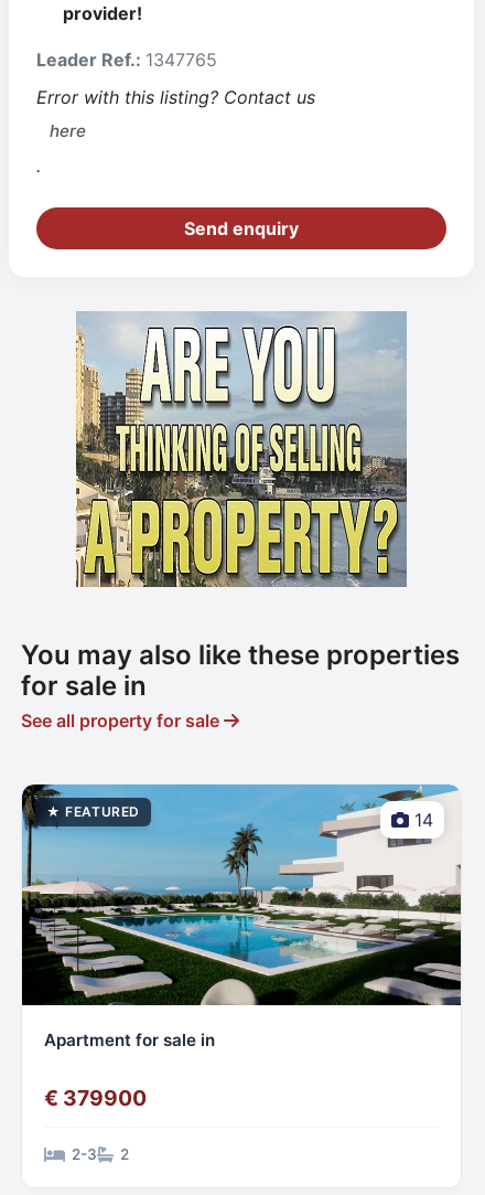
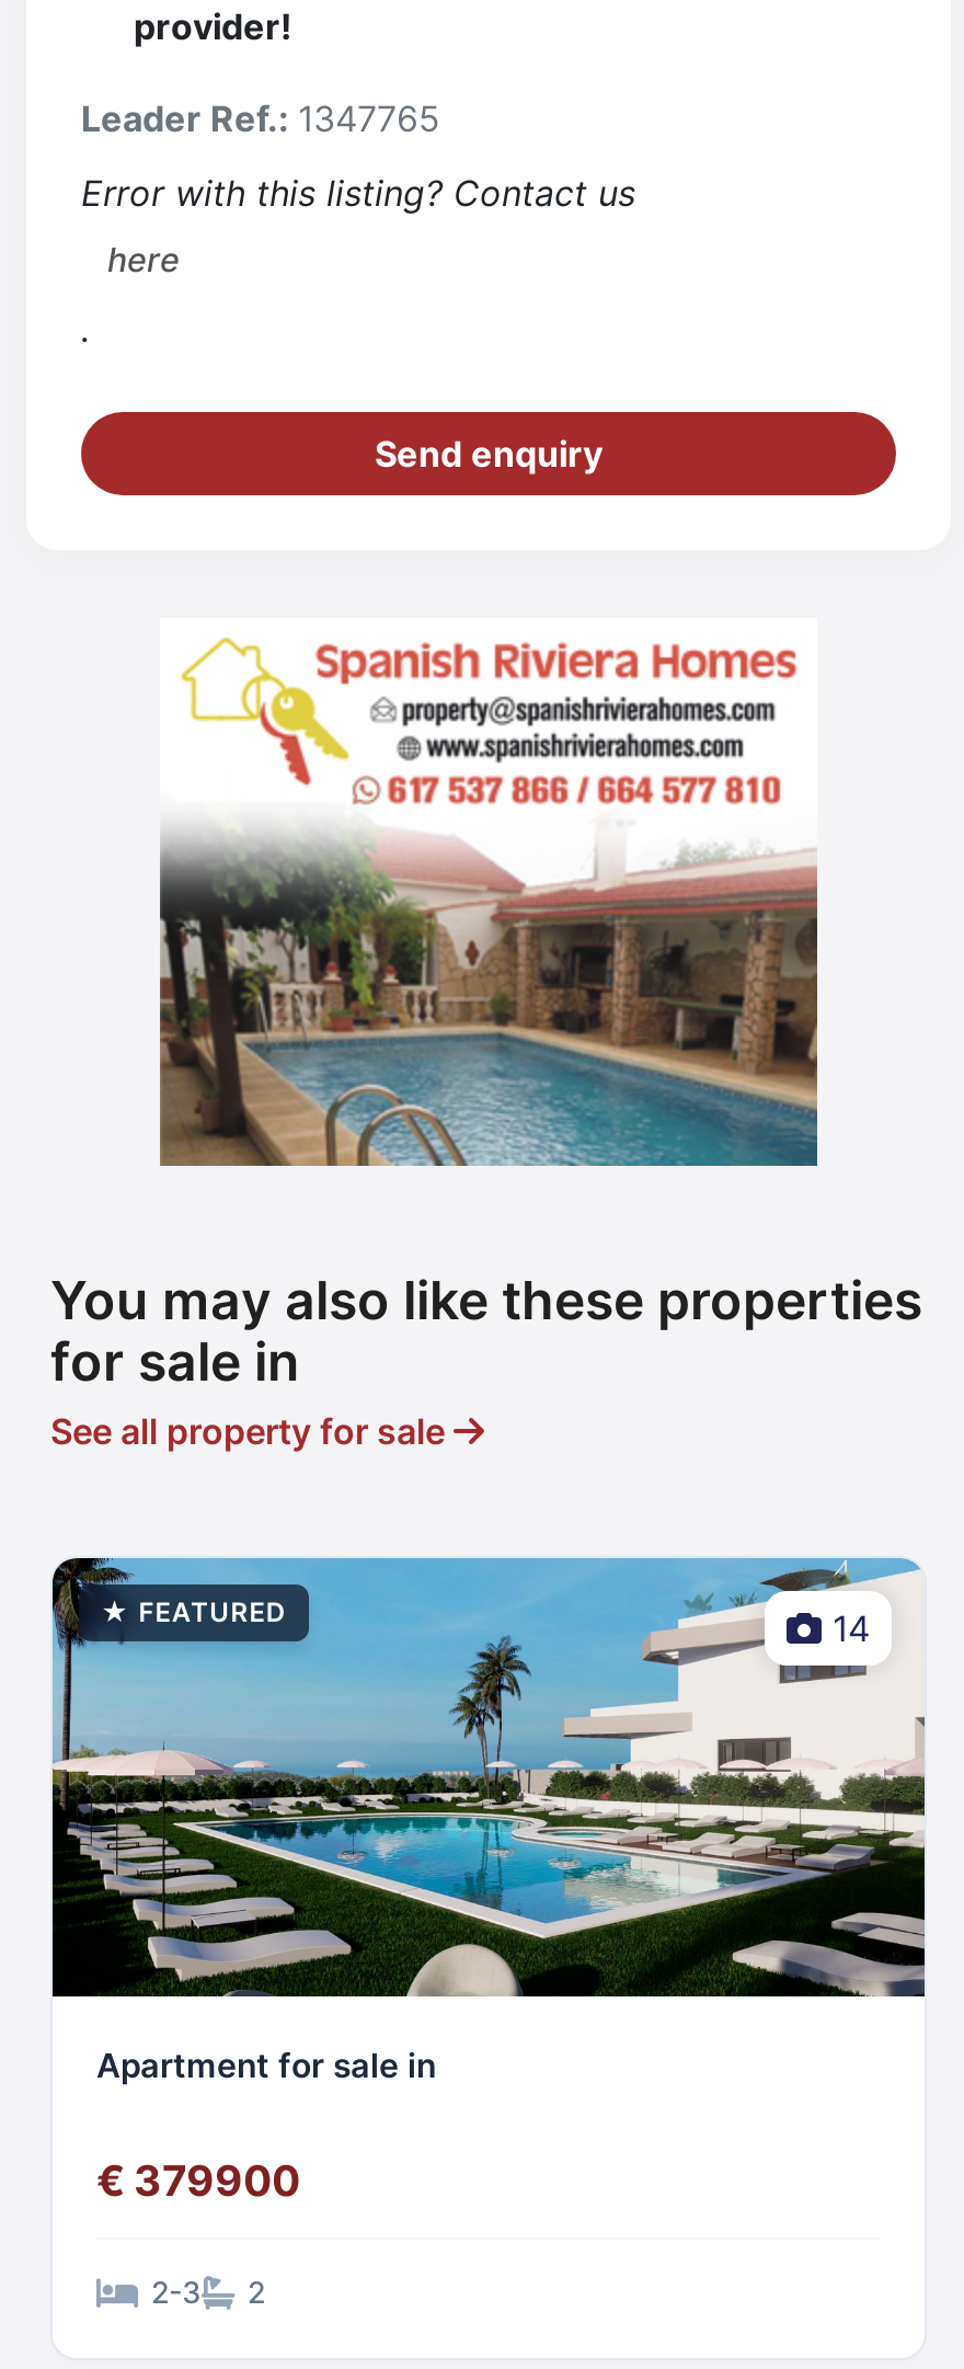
[75,311,407,588] [image] -> [158,618,819,1168] [image]

